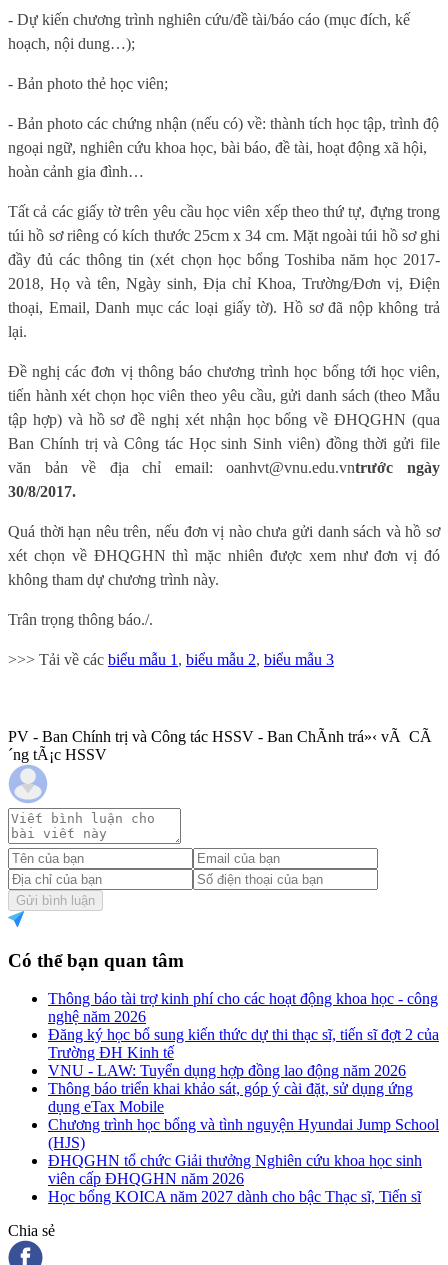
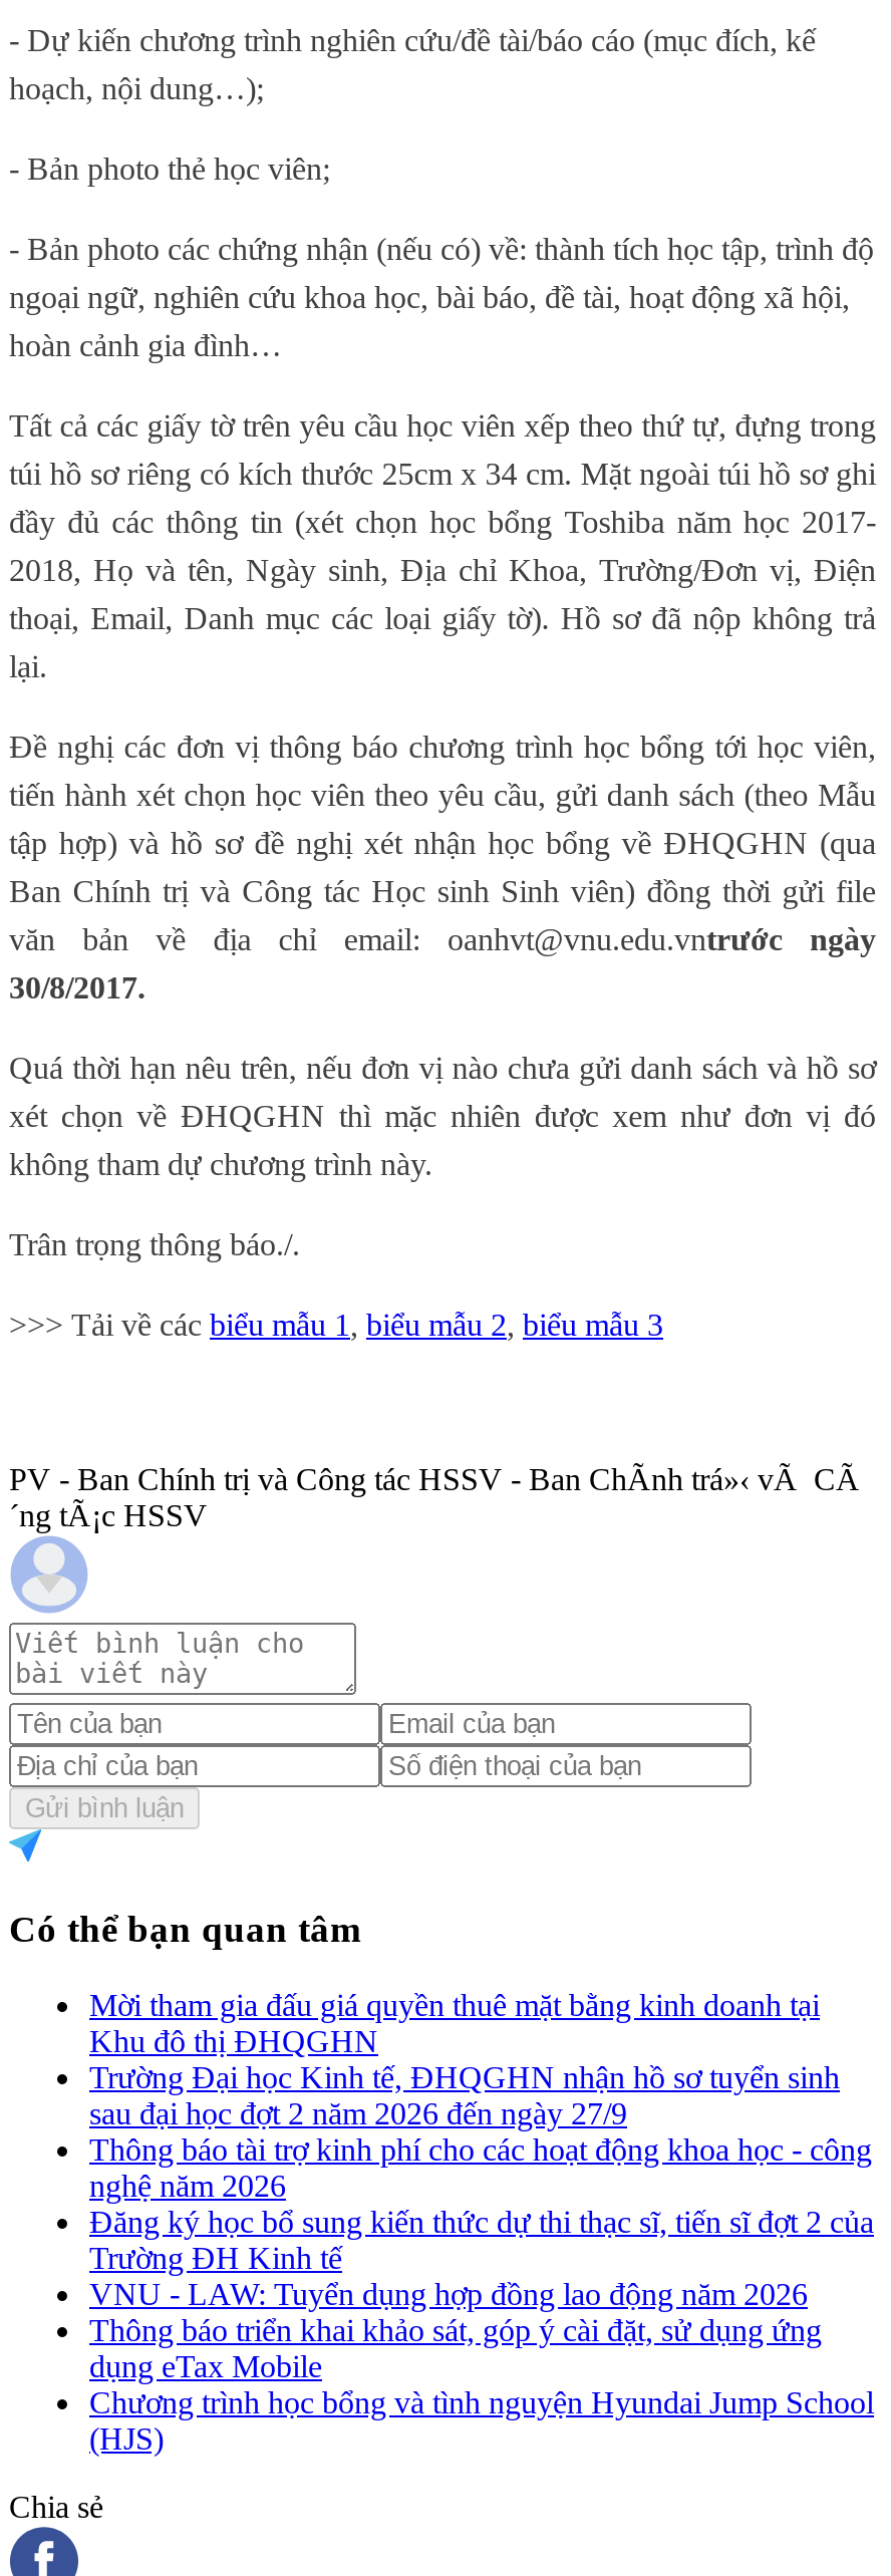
none -> [89,1989,840,2131] Mời tham gia đấu giá quyền thuê mặt bằng kinh doanh tại | Khu đô thị ĐHQGHN | Trường Đại học Kinh tế, ĐHQGHN nhận hồ sơ tuyển sinh | sau đại học đợt 2 năm 2026 đến ngày 27/9
moved [48,990,439,1151] -> [89,2133,874,2456]: Thông báo tài trợ kinh phí cho các hoạt động khoa học - công | nghệ năm 2026 | Đăng ký học bổ sung kiến thức dự thi thạc sĩ, tiến sĩ đợt 2 của | ... | Chương trình học bổng và tình nguyện Hyundai Jump School | (HJS)
[48,1152,422,1205] ĐHQGHN tổ chức Giải thưởng Nghiên cứu khoa học sinh | viên cấp ĐHQGHN năm 2026 | Học bổng KOICA năm 2027 dành cho bậc Thạc sĩ, Tiến sĩ -> none

